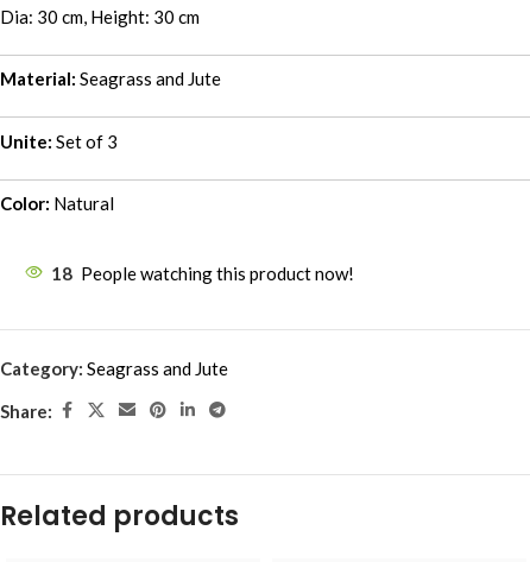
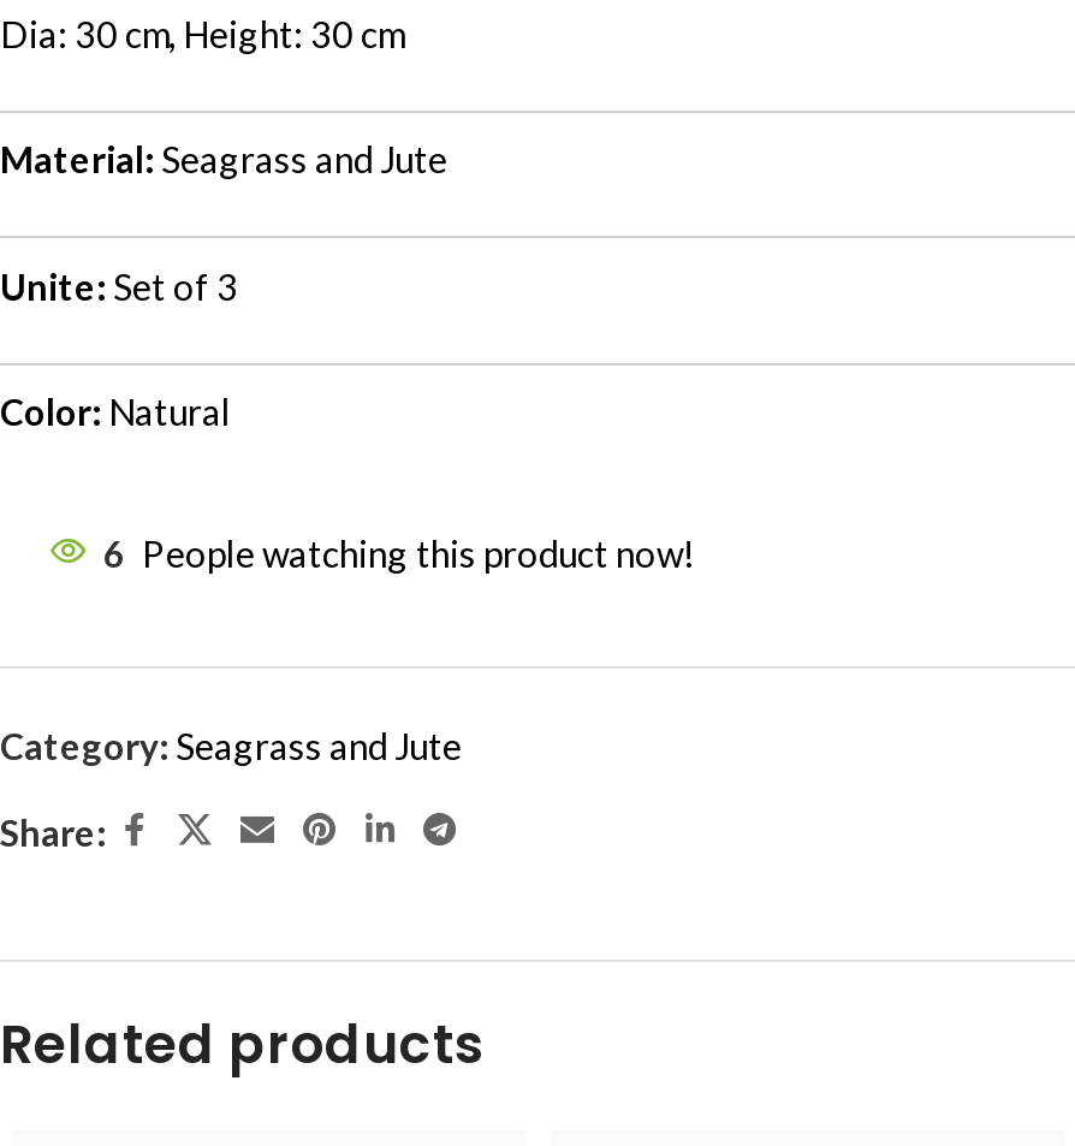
[51,263,354,284] 18 People watching this product now! -> [103,532,695,575] 6 People watching this product now!

